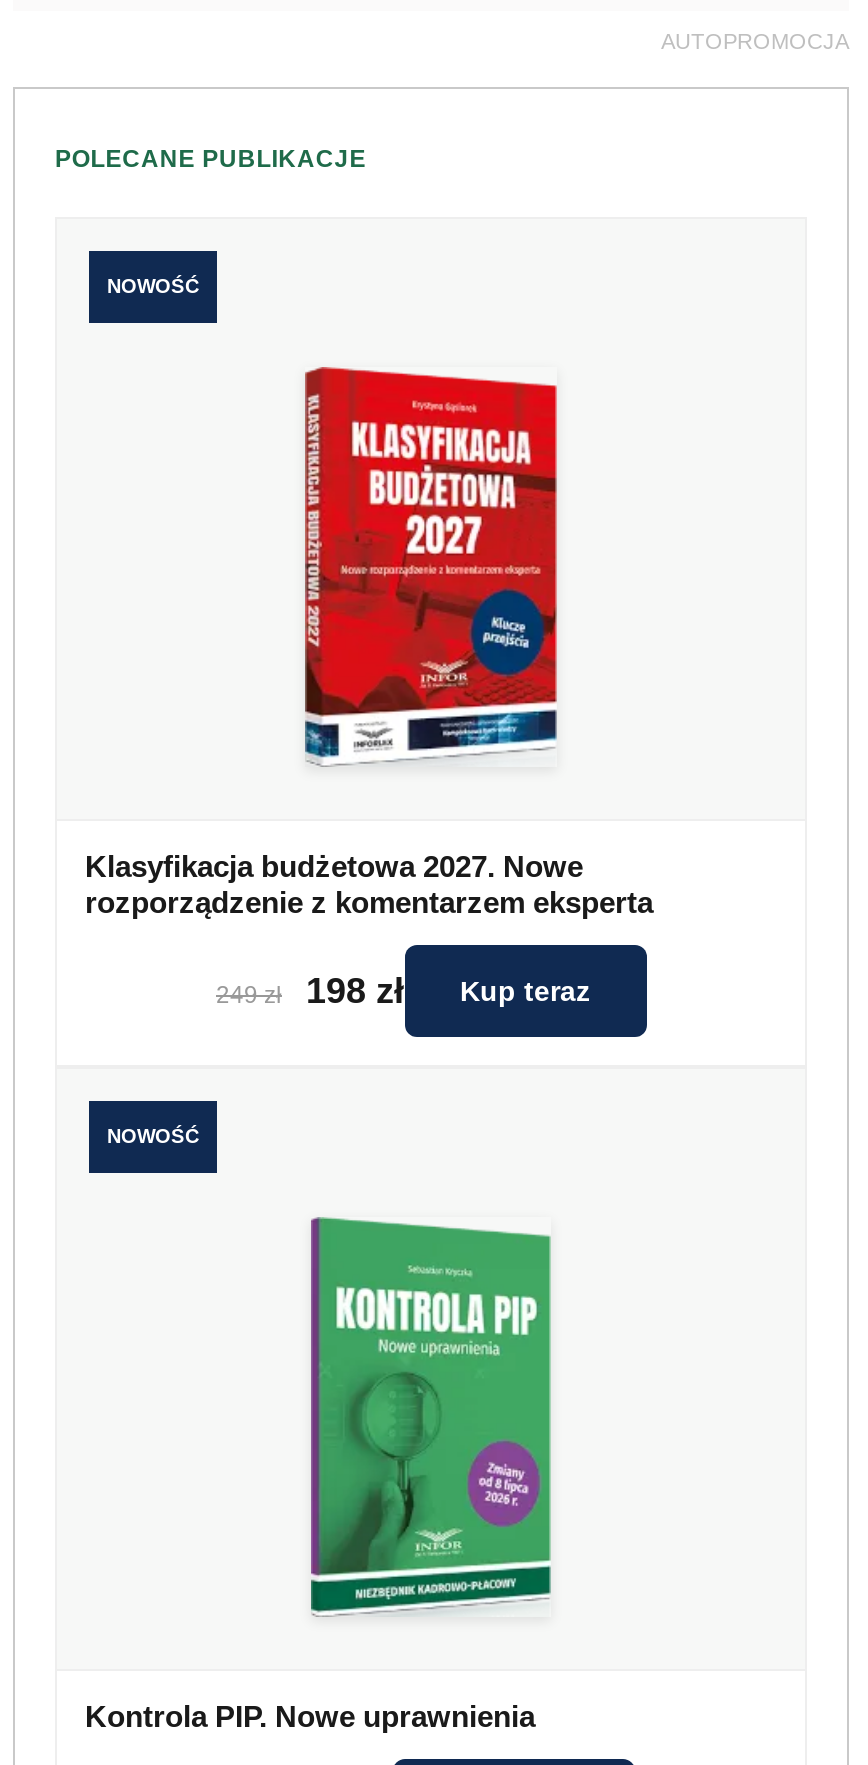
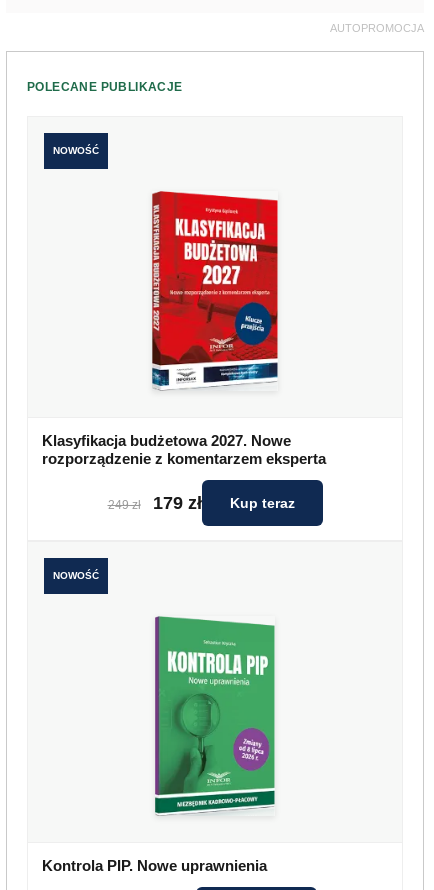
[306,971,404,1011] 198 zł -> [152,493,201,513] 179 zł

